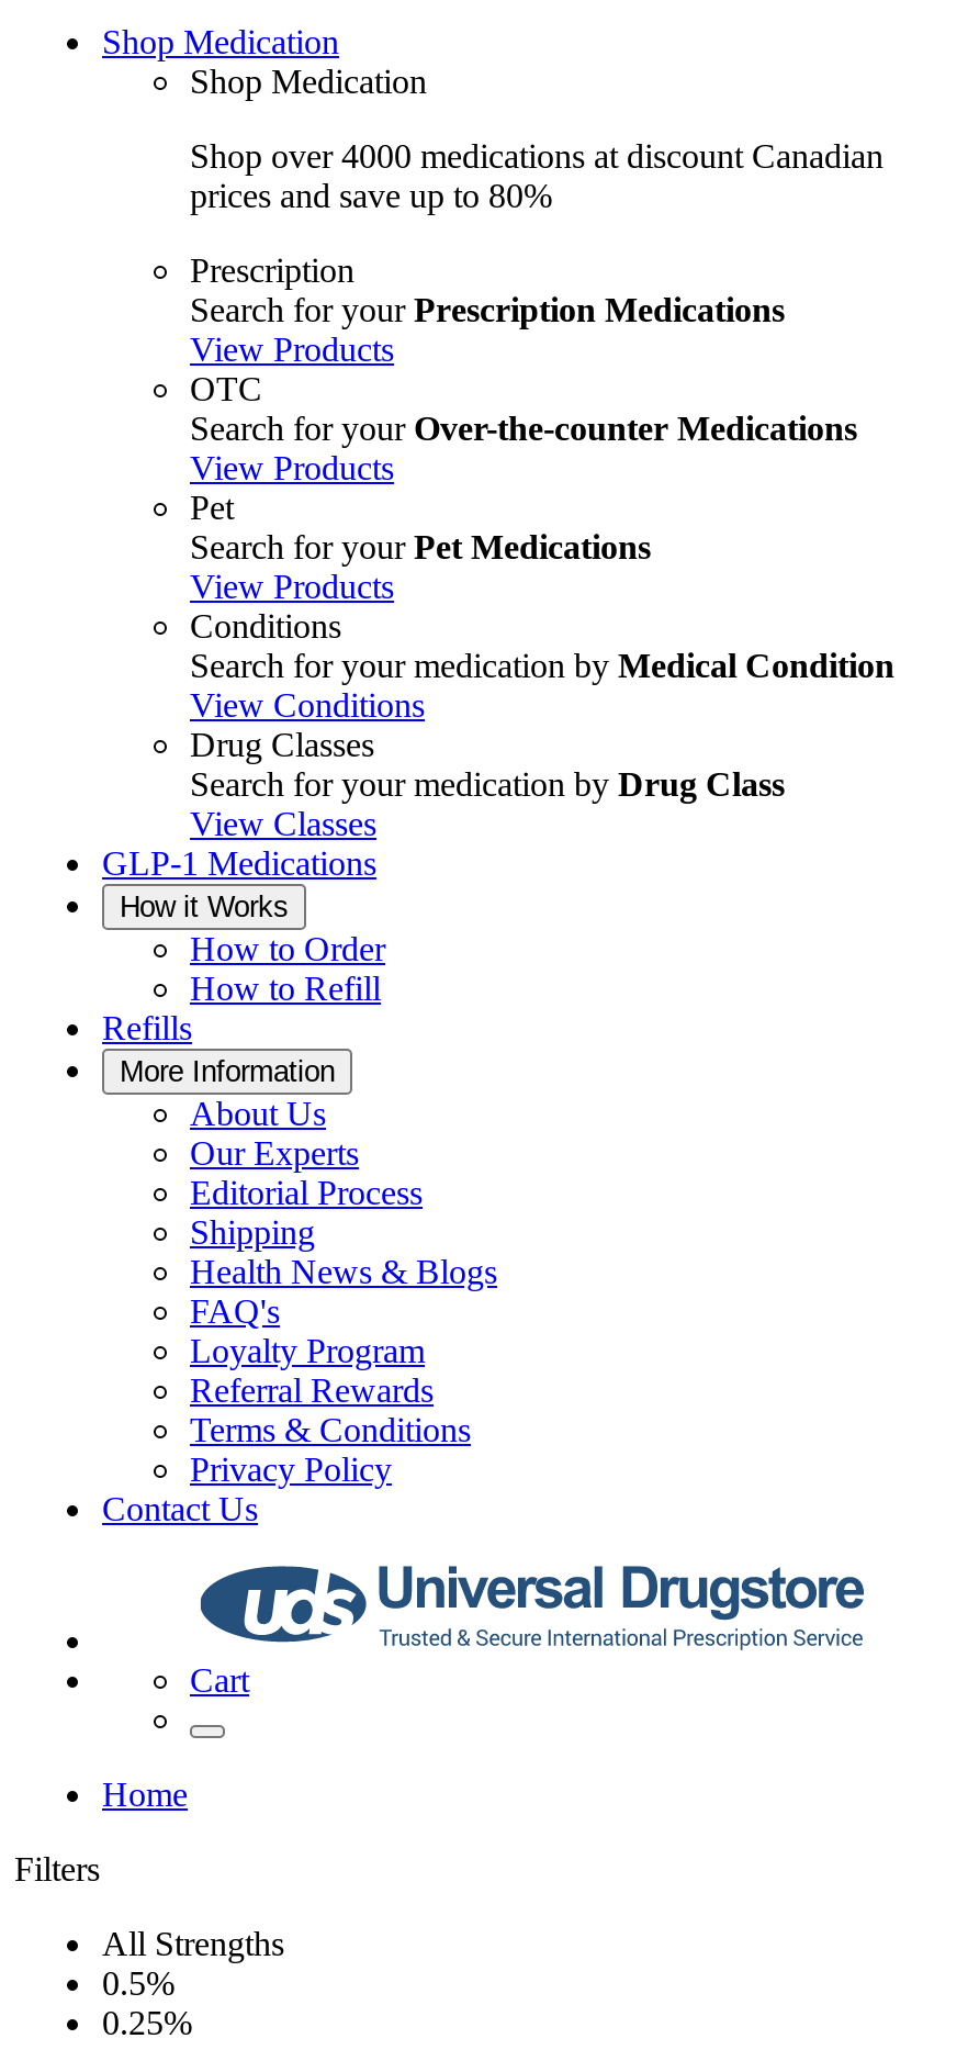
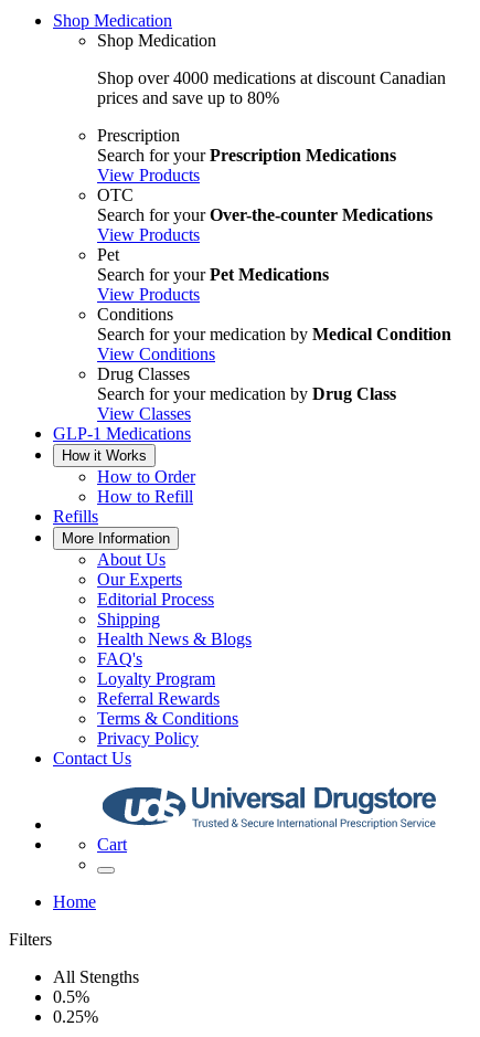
[102,1925,284,1962] All Strengths -> [53,967,139,986] All Stengths

